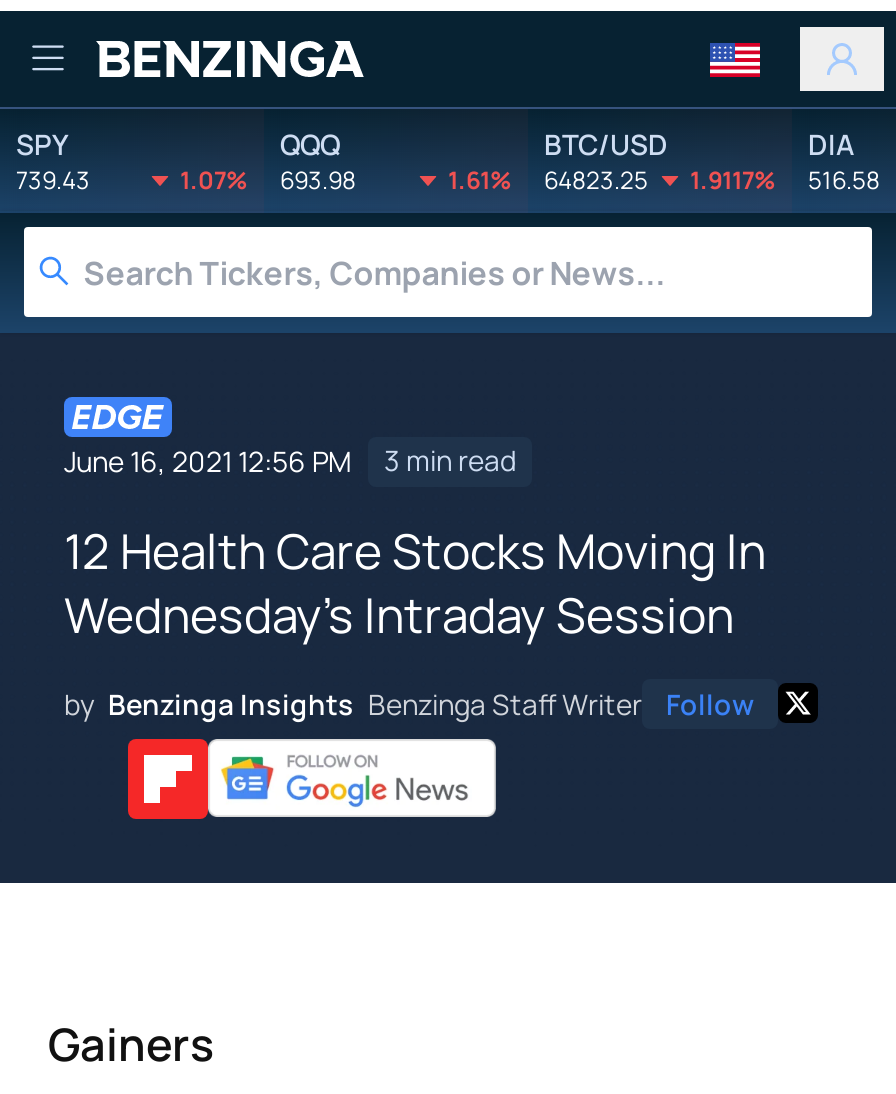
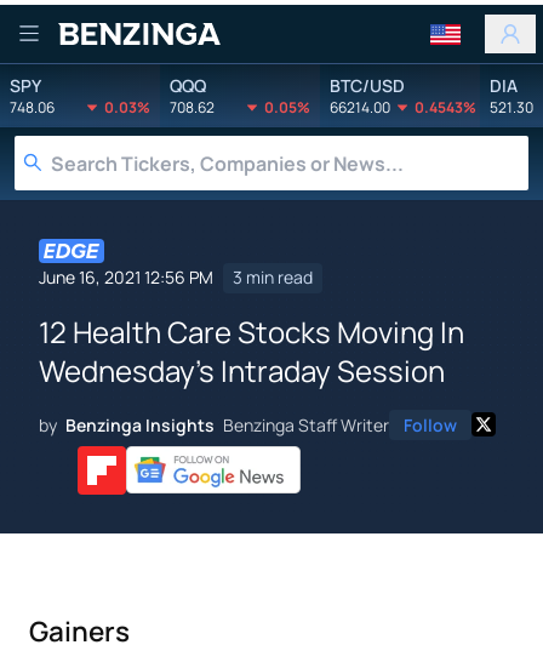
[16,162,90,196] 739.43 -> [10,96,55,117] 748.06
[180,162,248,196] 1.07% -> [104,96,150,117] 0.03%
[280,162,356,196] 693.98 -> [170,96,215,117] 708.62
[448,162,512,196] 1.61% -> [264,96,310,117] 0.05%
[544,162,648,196] 64823.25 -> [330,96,390,117] 66214.00
[690,162,776,196] 1.9117% -> [415,96,476,117] 0.4543%
[808,162,880,196] 516.58 -> [490,96,533,117] 521.30

